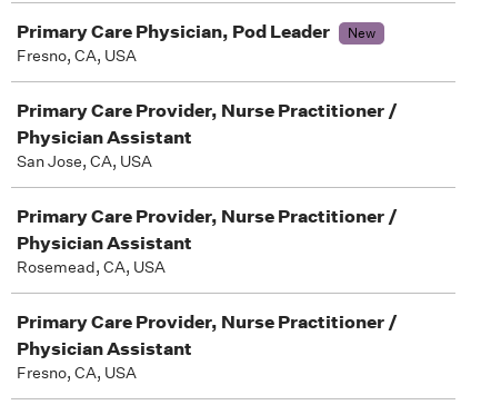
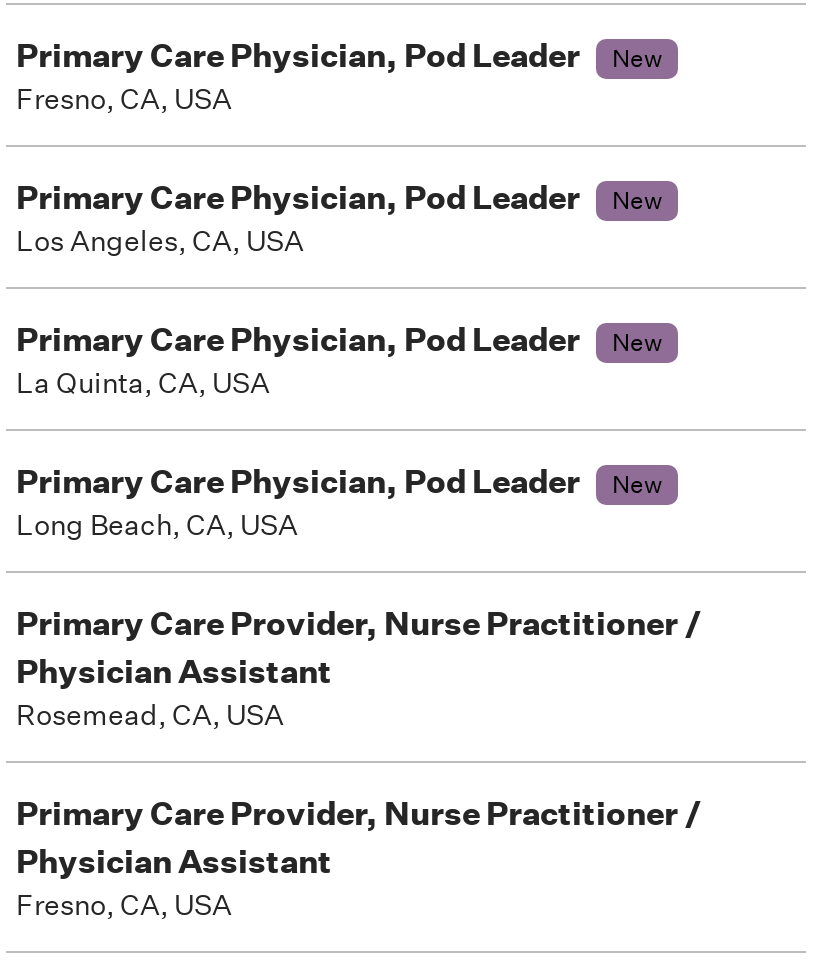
[17,99,398,171] Primary Care Provider, Nurse Practitioner / | Physician Assistant | San Jose, CA, USA -> [16,177,662,543] Primary Care Physician, Pod Leader | New | Los Angeles, CA, USA | Primary Care Physician, Pod Leader | New | La Quinta, CA, USA | Primary Care Physician, Pod Leader | New | Long Beach, CA, USA

